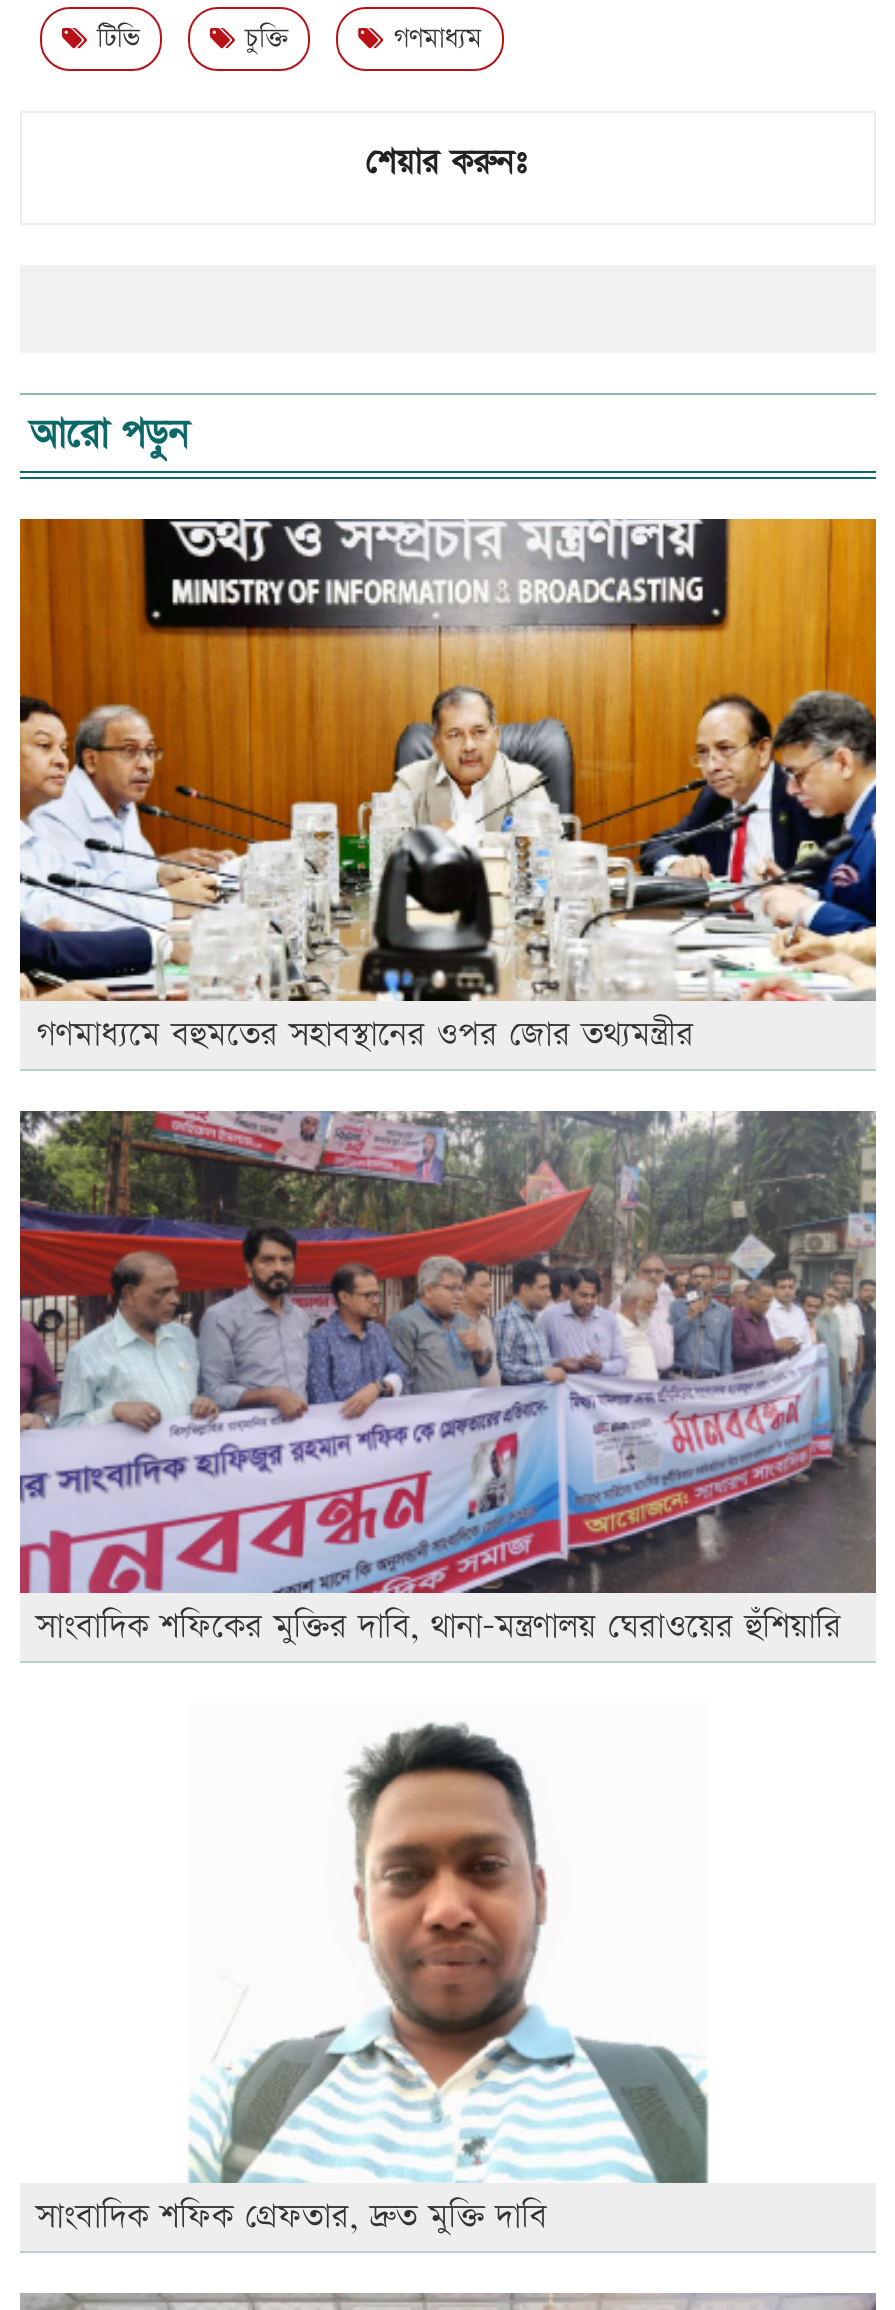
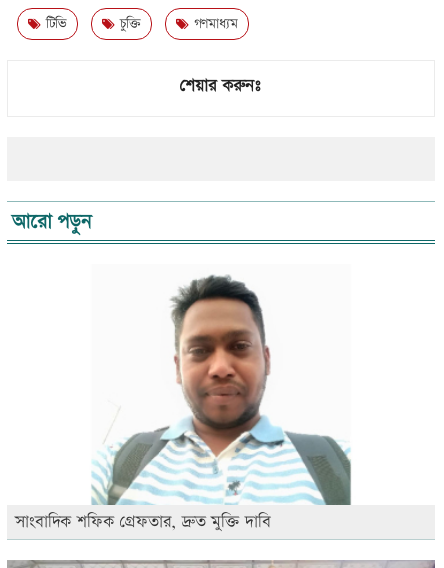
[18,517,878,1059] [image] | গণমাধ্যমে বহুমতের সহাবস্থানের ওপর জোর তথ্যমন্ত্রীর -> none
[18,1111,876,1650] [image] | সাংবাদিক শফিকের মুক্তির দাবি, থানা-মন্ত্রণালয় ঘেরাওয়ের হুঁশিয়ারি -> none

